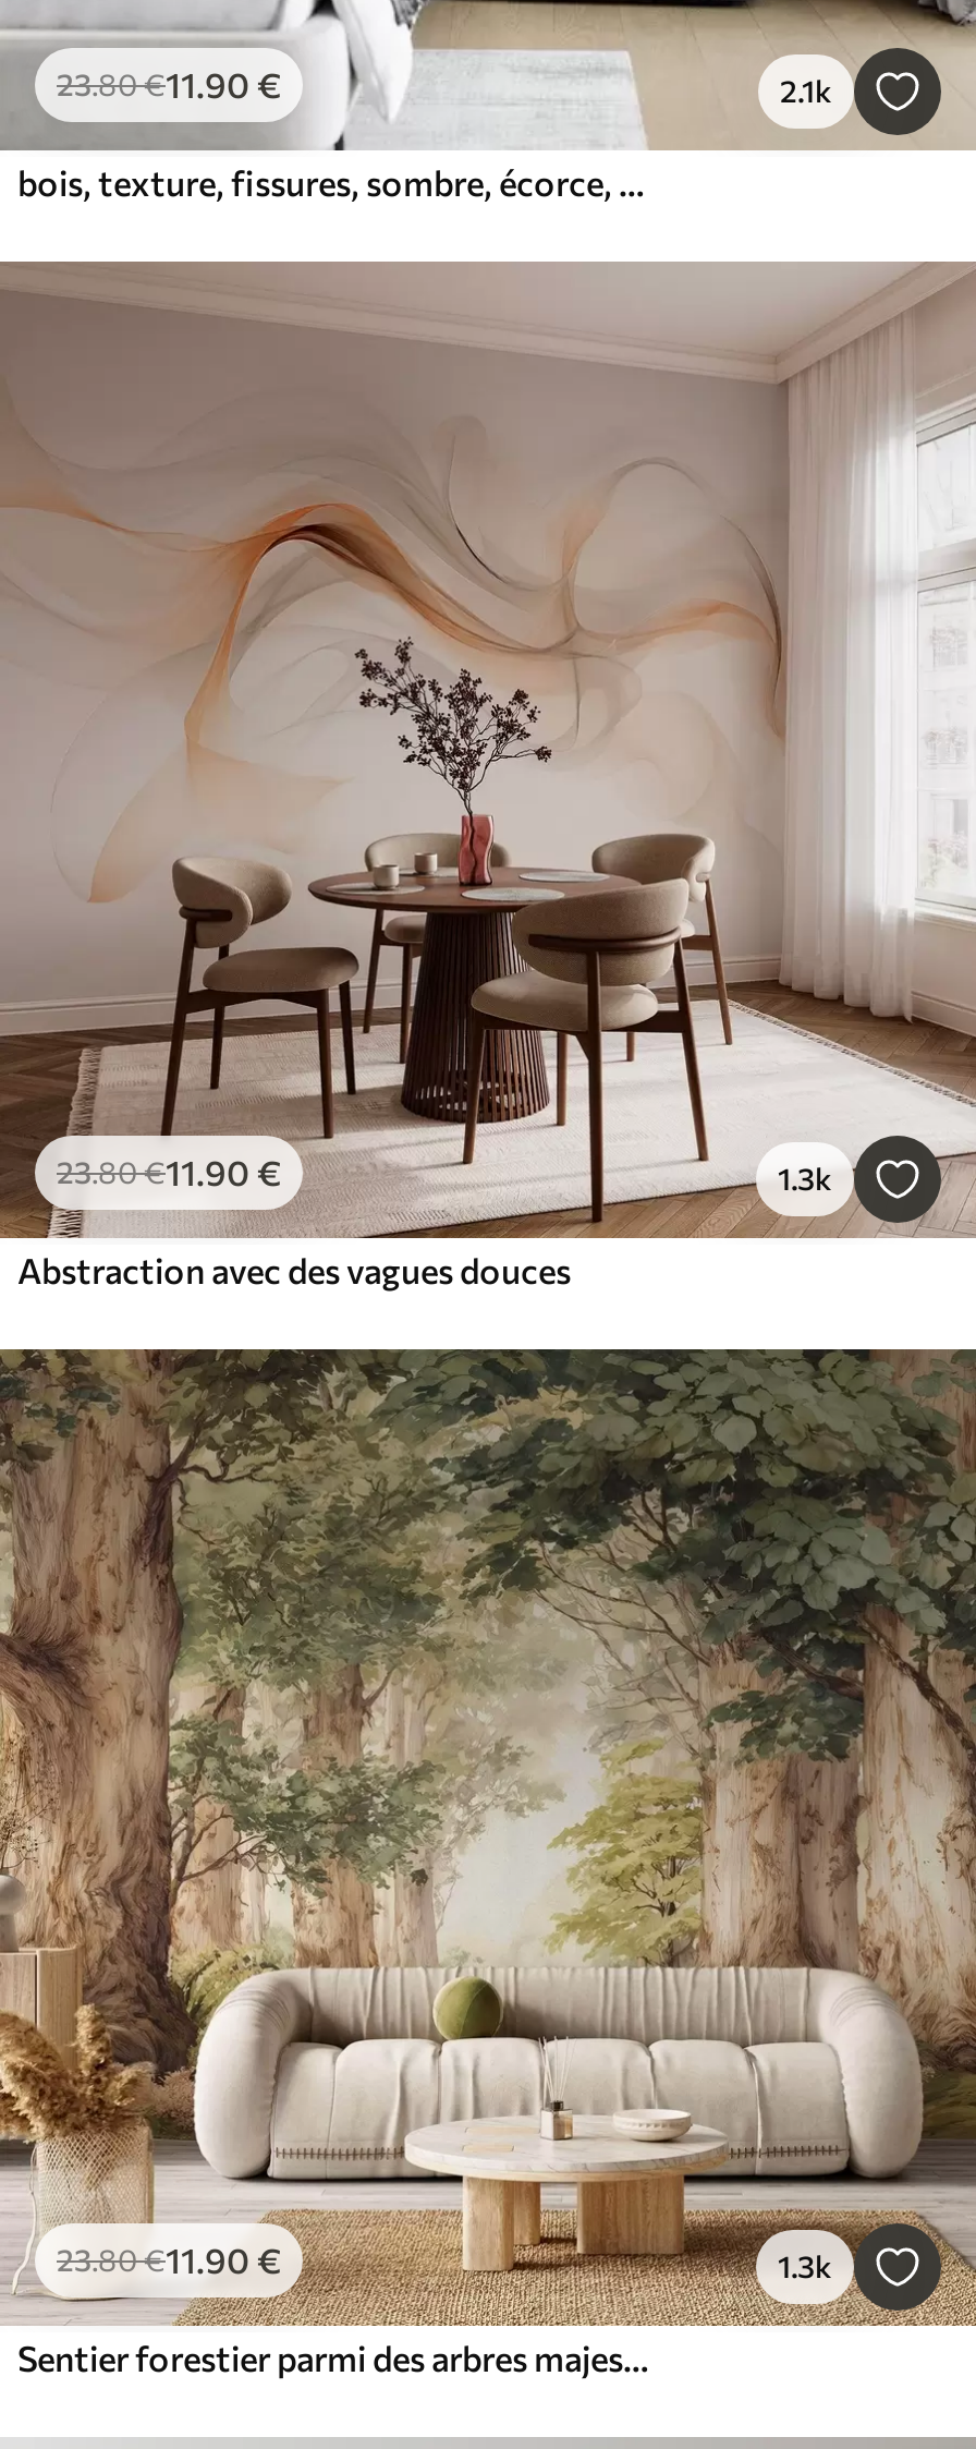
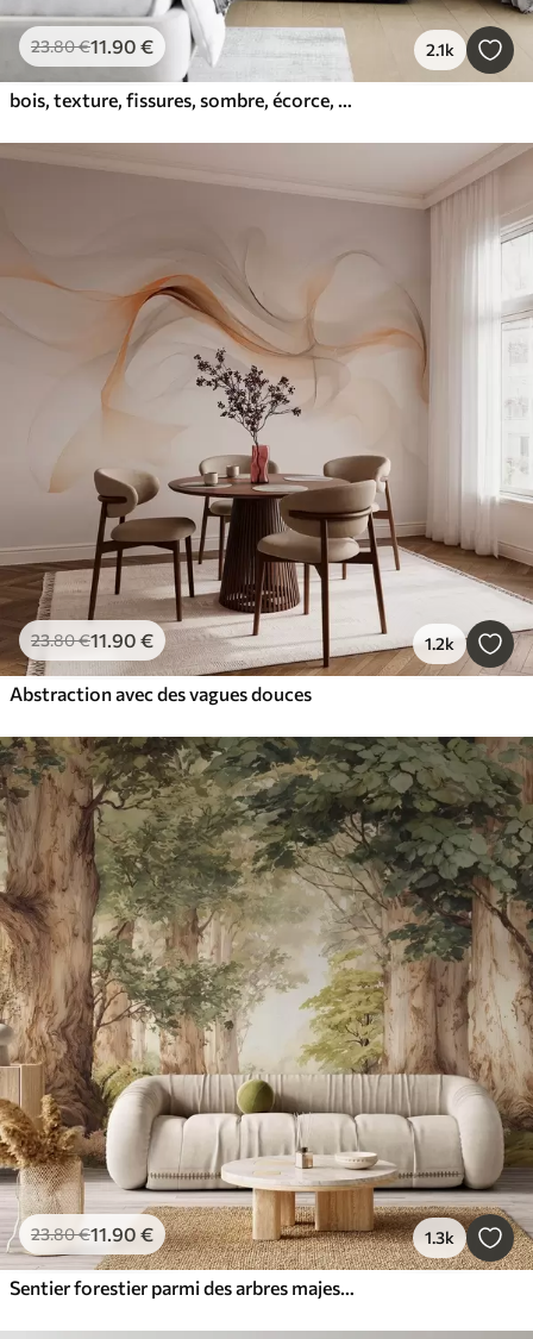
[778,1160,832,1197] 1.3k -> [425,634,454,654] 1.2k

